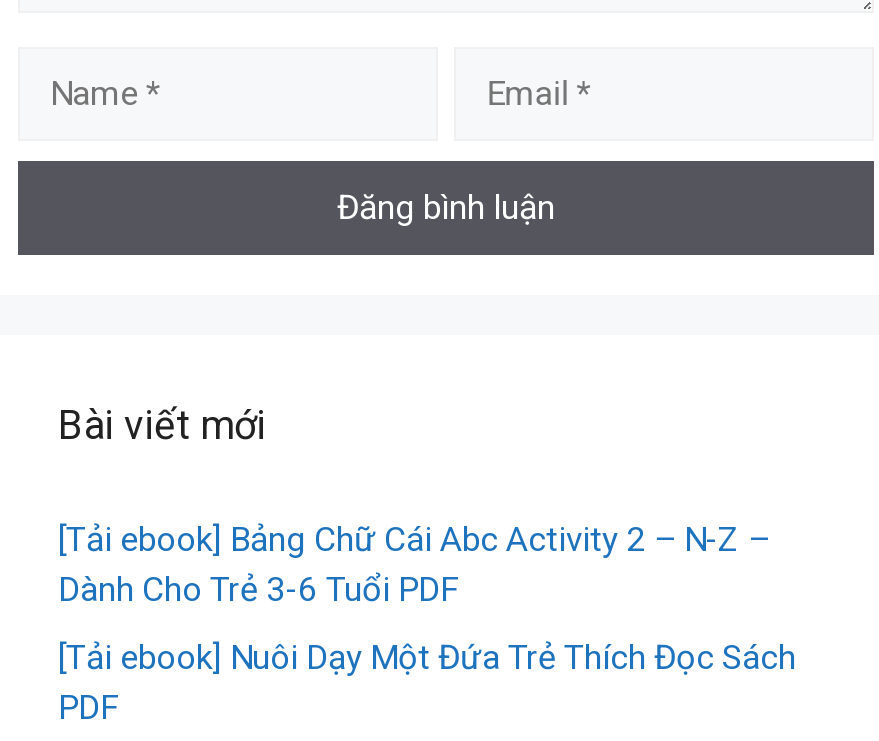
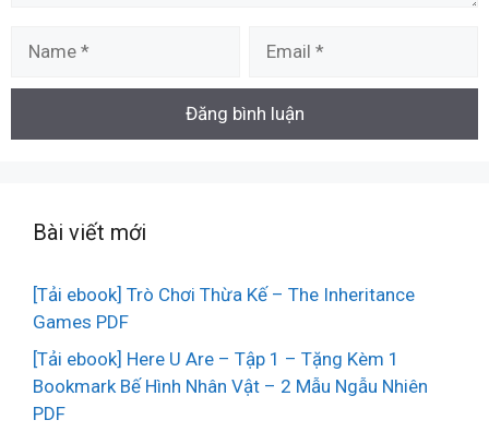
[58,519,770,609] [Tải ebook] Bảng Chữ Cái Abc Activity 2 – N-Z – | Dành Cho Trẻ 3-6 Tuổi PDF -> [33,284,415,333] [Tải ebook] Trò Chơi Thừa Kế – The Inheritance | Games PDF
[58,636,796,676] [Tải ebook] Nuôi Dạy Một Đứa Trẻ Thích Đọc Sách -> [33,348,428,397] [Tải ebook] Here U Are – Tập 1 – Tặng Kèm 1 | Bookmark Bế Hình Nhân Vật – 2 Mẫu Ngẫu Nhiên

